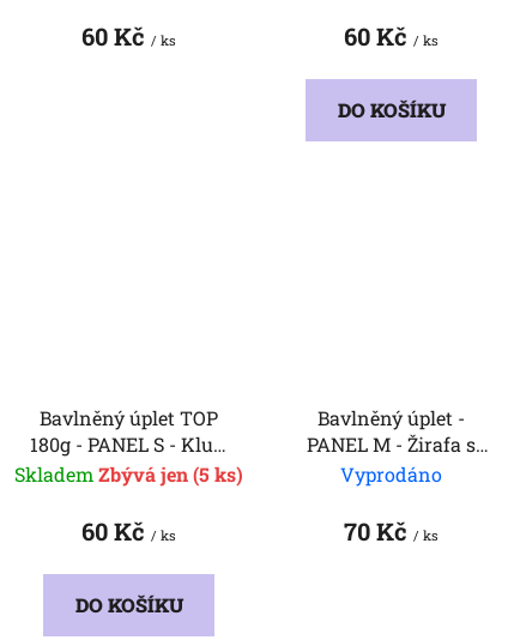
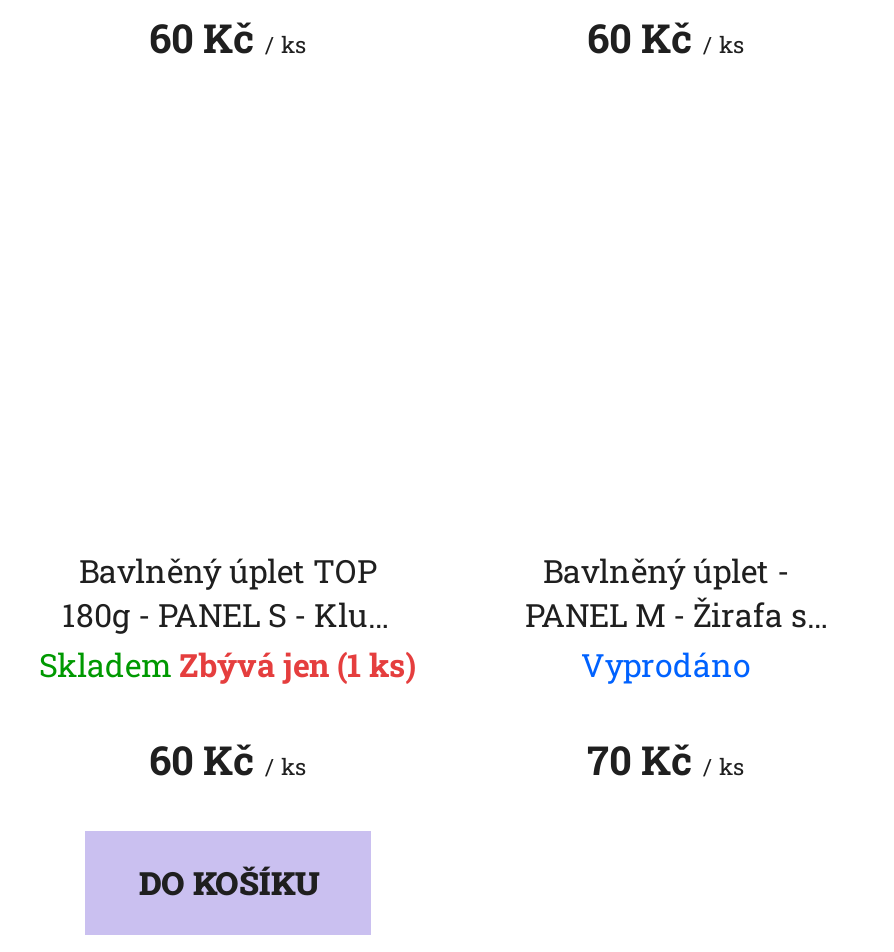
[338,97,446,122] DO KOŠÍKU -> none
[193,462,243,487] (5 ks) -> [337,644,417,686] (1 ks)

